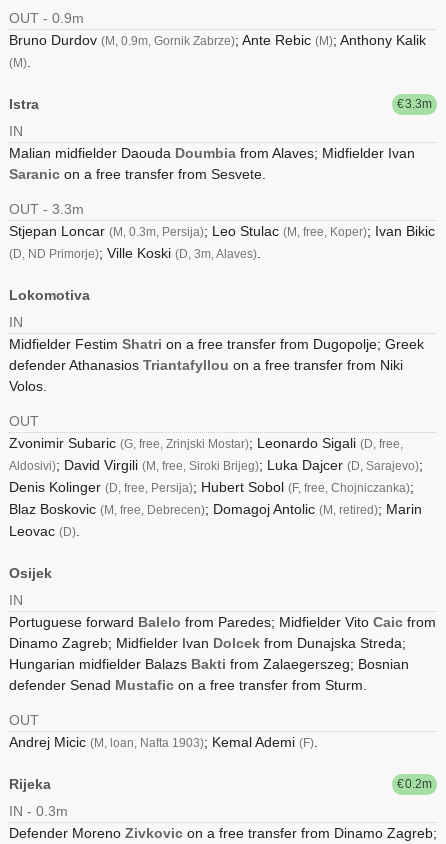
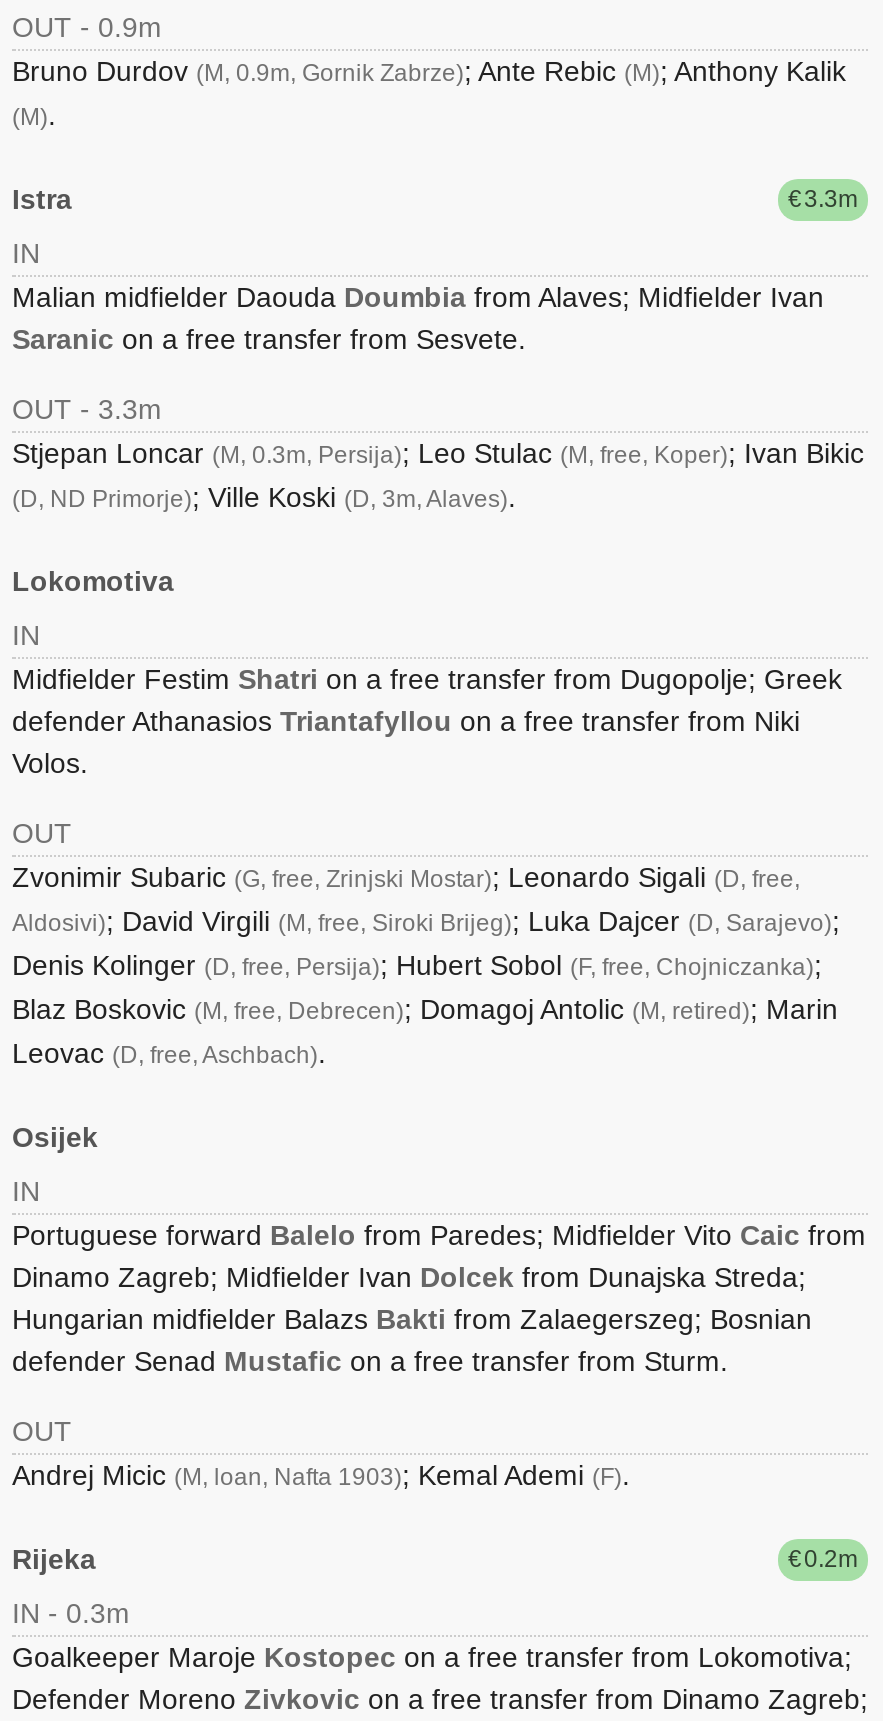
[9,523,80,539] Leovac (D). -> [12,1037,326,1069] Leovac (D, free, Aschbach).
none -> [12,1641,852,1673] Goalkeeper Maroje Kostopec on a free transfer from Lokomotiva;

